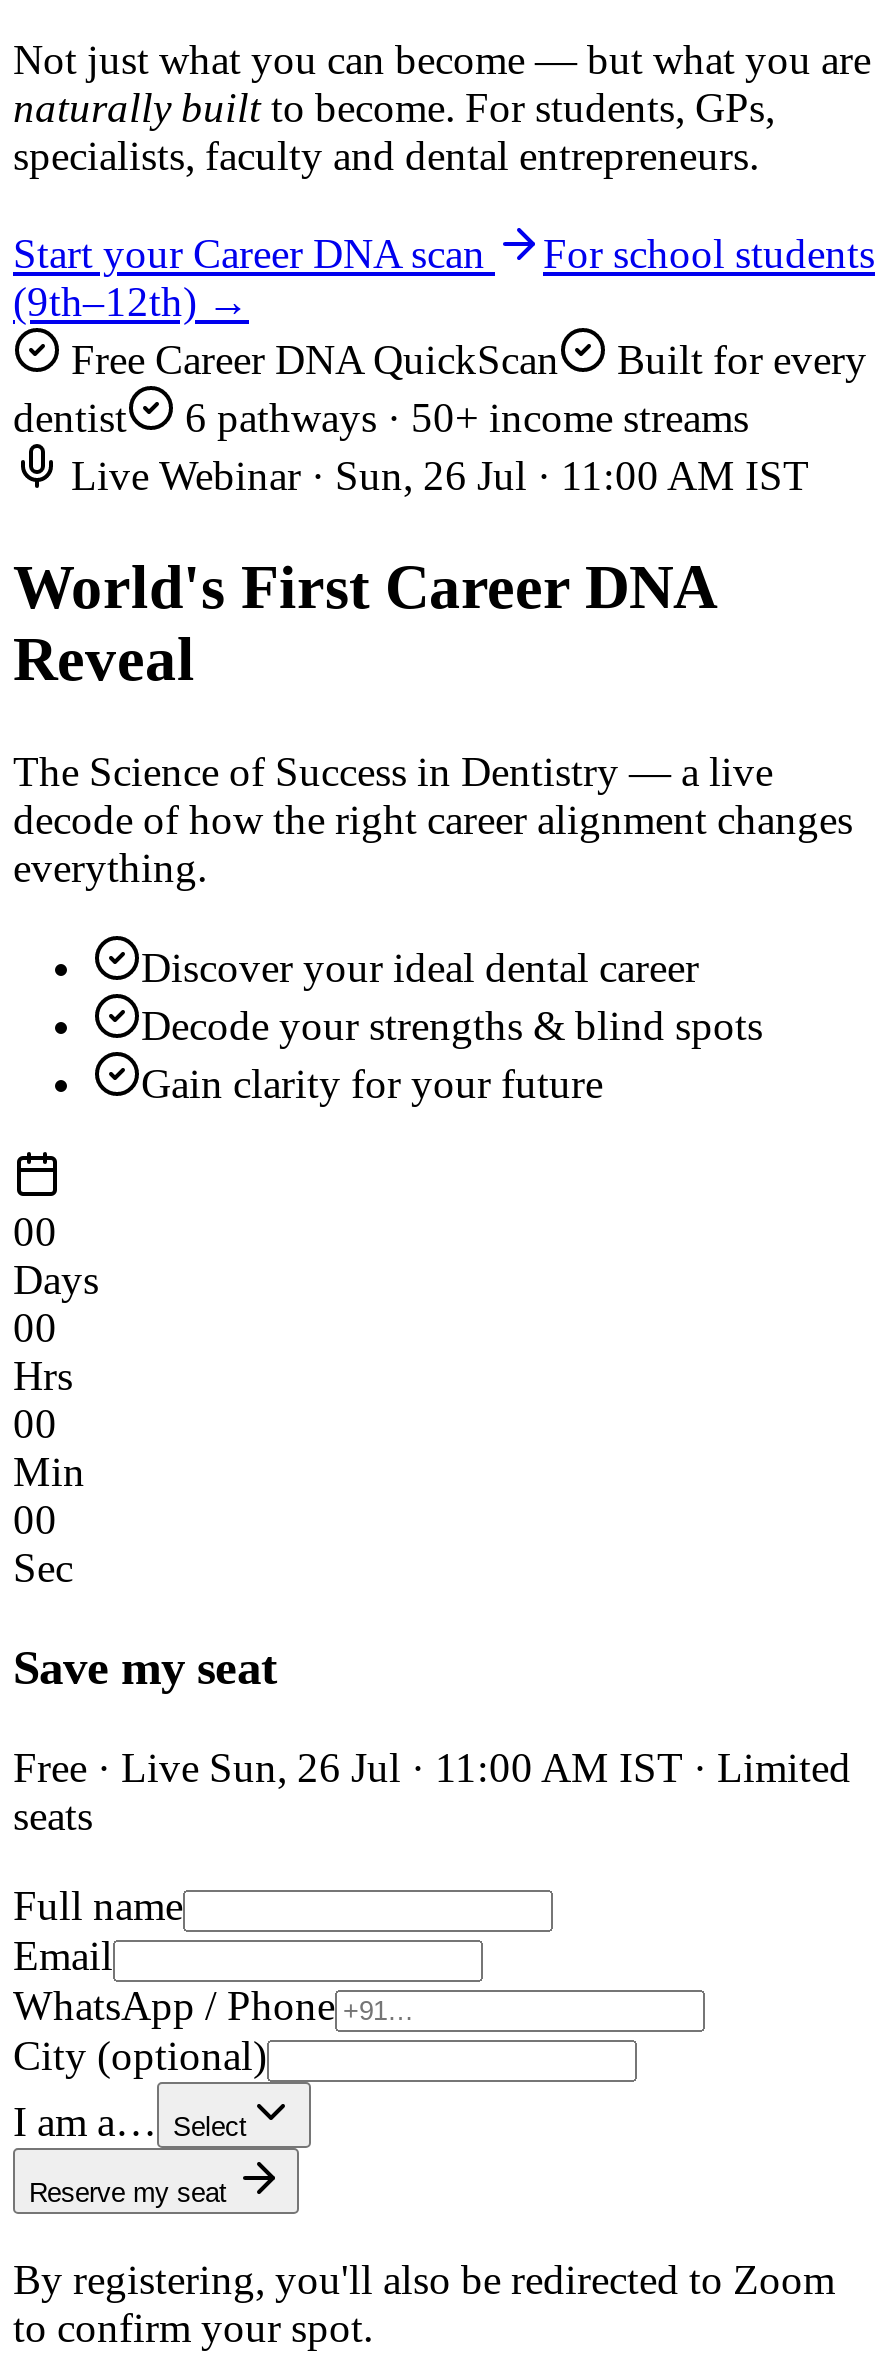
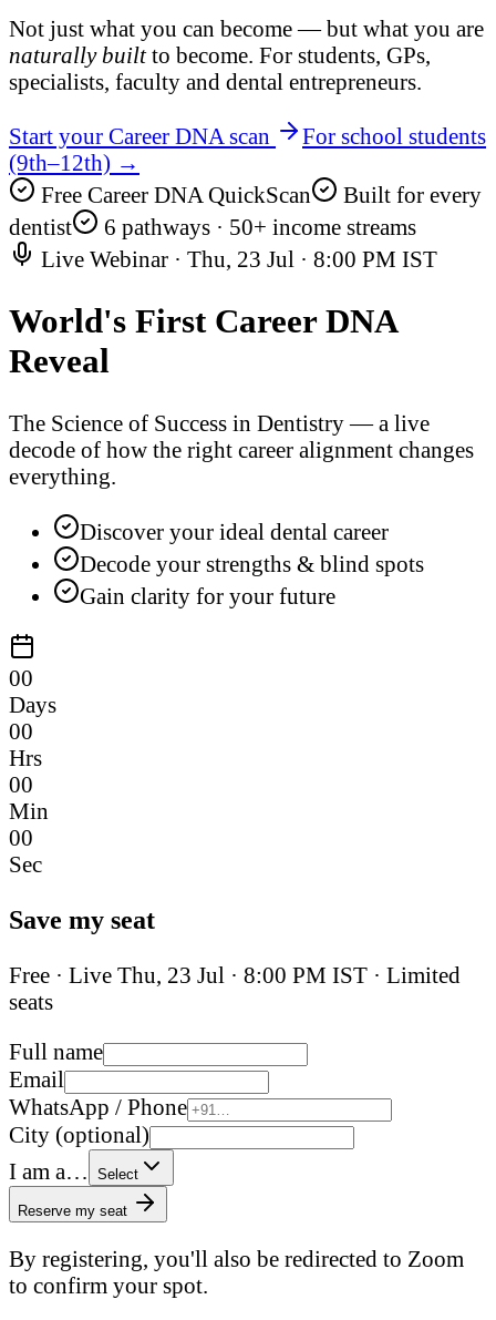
[61,453,809,499] Live Webinar · Sun, 26 Jul · 11:00 AM IST -> [35,246,437,272] Live Webinar · Thu, 23 Jul · 8:00 PM IST
[13,1745,851,1791] Free · Live Sun, 26 Jul · 11:00 AM IST · Limited -> [9,962,461,988] Free · Live Thu, 23 Jul · 8:00 PM IST · Limited

